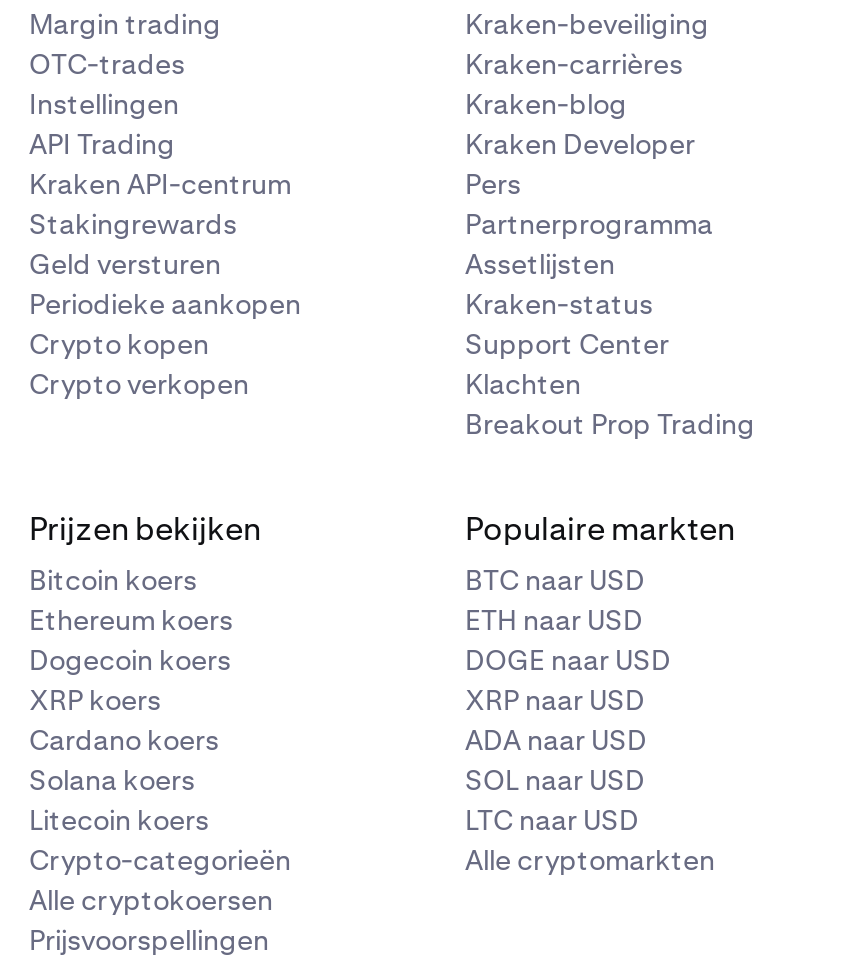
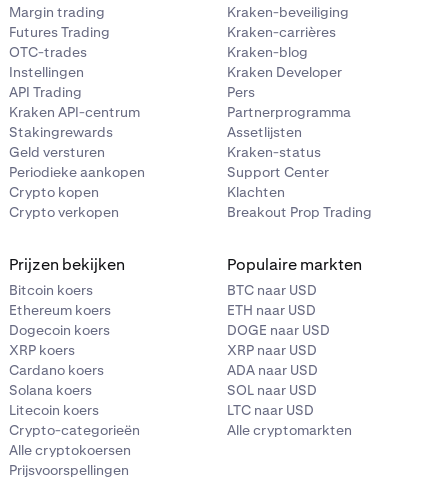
moved [29,46,301,402] -> [9,43,145,221]: OTC-trades | Instellingen | API Trading | ... | Crypto kopen | Crypto verkopen
none -> [9,23,110,41] Futures Trading

